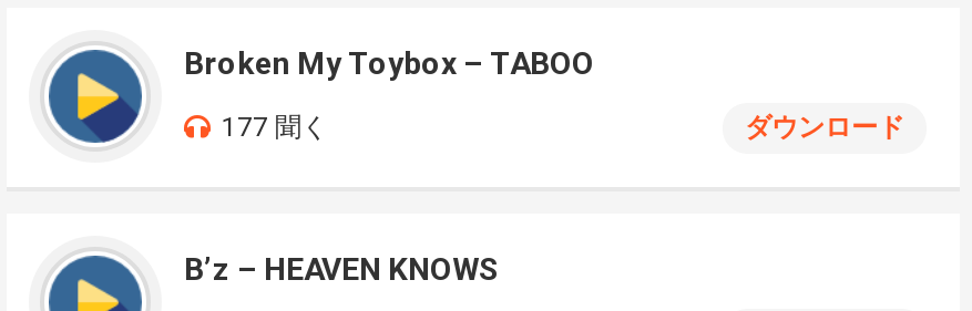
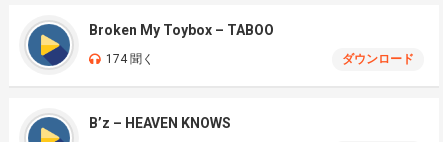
[222,112,328,143] 177 聞く -> [106,52,154,66] 174 聞く

